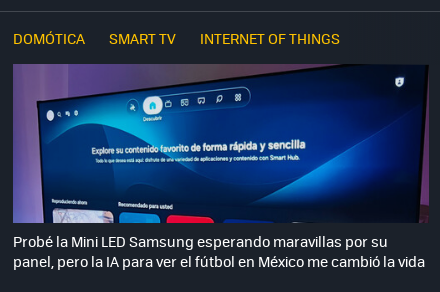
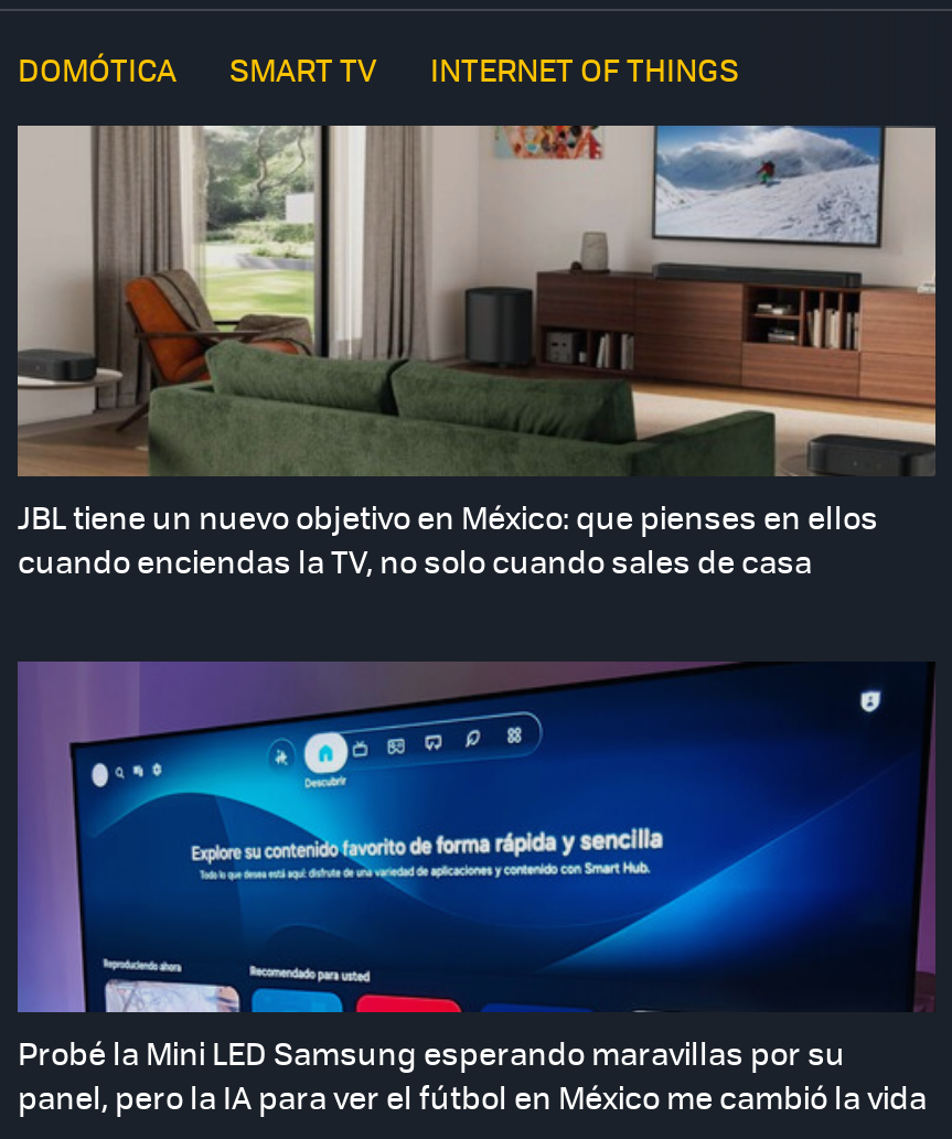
none -> [15,123,938,583] [image] | JBL tiene un nuevo objetivo en México: que pienses en ellos | cuando enciendas la TV, no solo cuando sales de casa

